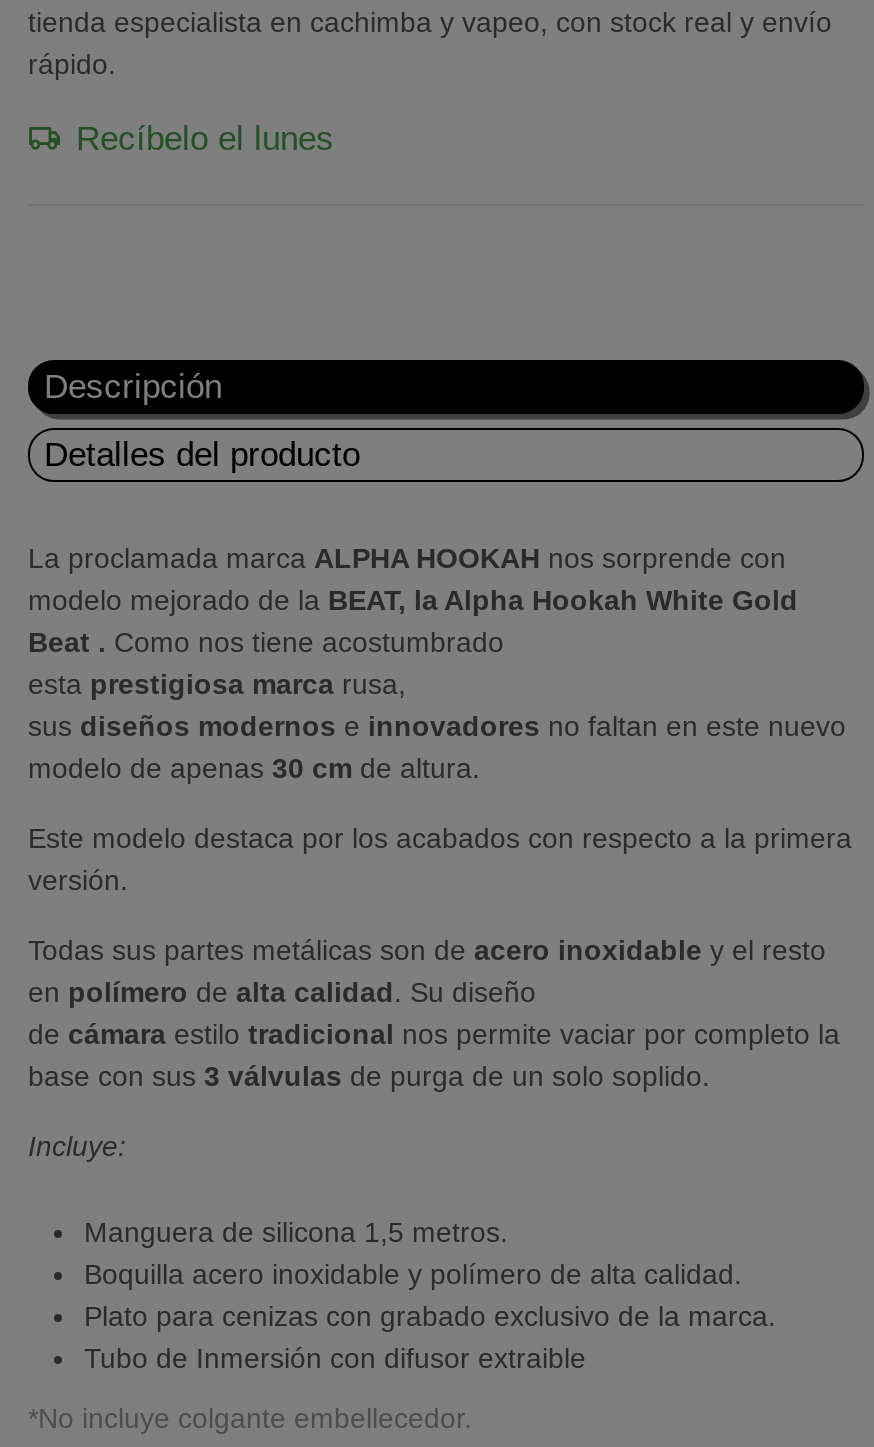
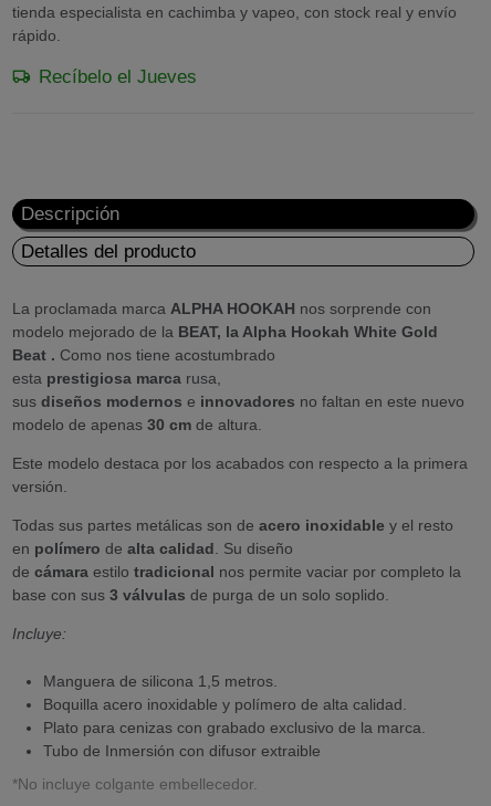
[76,120,334,158] Recíbelo el lunes -> [39,66,197,87] Recíbelo el Jueves

